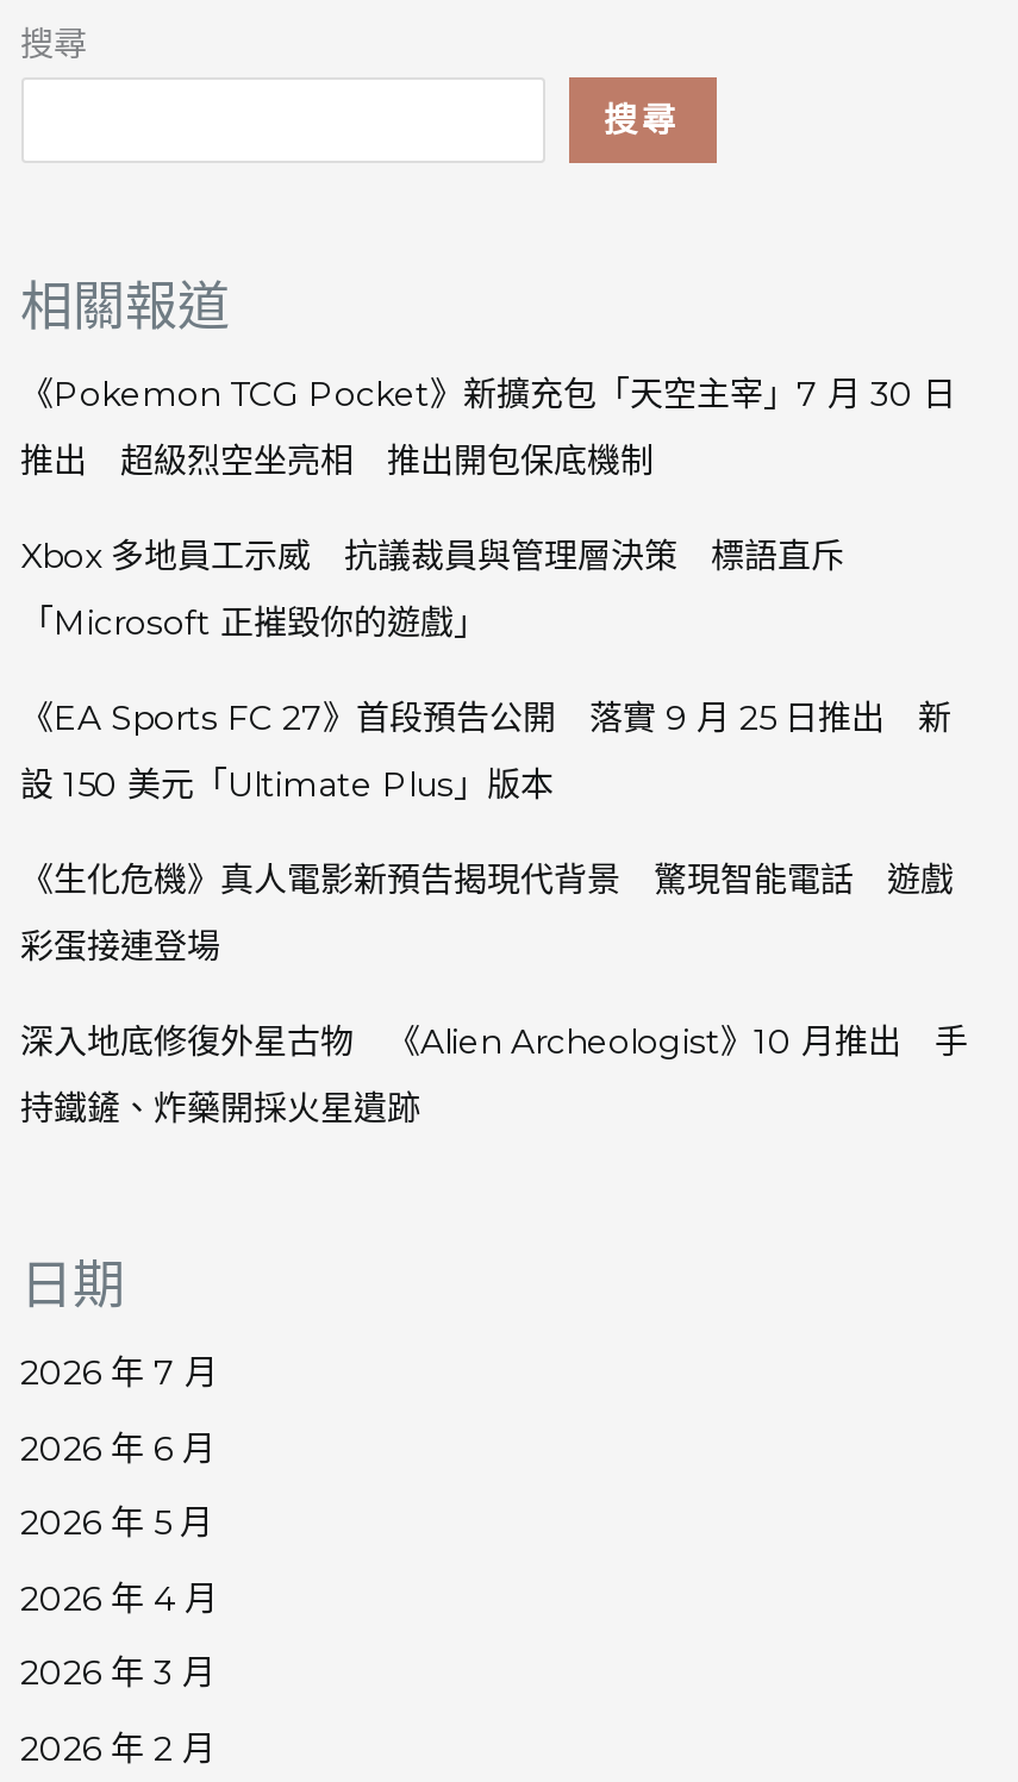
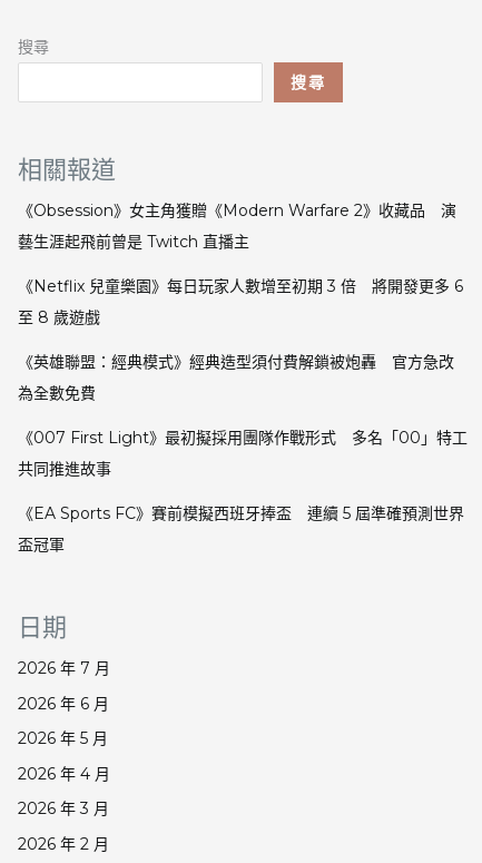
[20,373,956,416] 《Pokemon TCG Pocket》新擴充包「天空主宰」7 月 30 日 -> [17,201,456,221] 《Obsession》女主角獲贈《Modern Warfare 2》收藏品 演
[20,439,654,482] 推出 超級烈空坐亮相 推出開包保底機制 -> [17,232,249,252] 藝生涯起飛前曾是 Twitch 直播主
[20,535,844,578] Xbox 多地員工示威 抗議裁員與管理層決策 標語直斥 -> [17,276,463,296] 《Netflix 兒童樂園》每日玩家人數增至初期 3 倍 將開發更多 6
[20,601,487,644] 「Microsoft 正摧毀你的遊戲」 -> [17,307,100,327] 至 8 歲遊戲
[20,697,951,739] 《EA Sports FC 27》首段預告公開 落實 9 月 25 日推出 新 -> [17,352,454,372] 《英雄聯盟：經典模式》經典造型須付費解鎖被炮轟 官方急改
[20,763,554,806] 設 150 美元「Ultimate Plus」版本 -> [17,383,95,403] 為全數免費
[20,859,954,901] 《生化危機》真人電影新預告揭現代背景 驚現智能電話 遊戲 -> [17,428,467,448] 《007 First Light》最初擬採用團隊作戰形式 多名「00」特工
[20,925,220,968] 彩蛋接連登場 -> [17,459,111,479] 共同推進故事
[20,1020,968,1063] 深入地底修復外星古物 《Alien Archeologist》10 月推出 手 -> [17,503,464,523] 《EA Sports FC》賽前模擬西班牙捧盃 連續 5 屆準確預測世界
[20,1087,420,1130] 持鐵鏟、炸藥開採火星遺跡 -> [17,535,64,555] 盃冠軍

